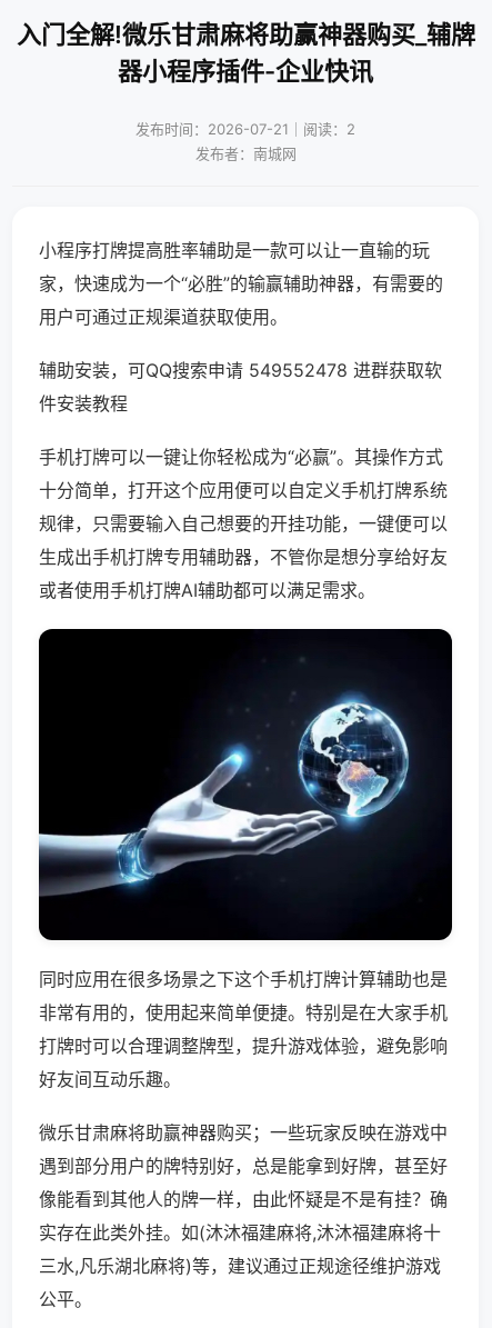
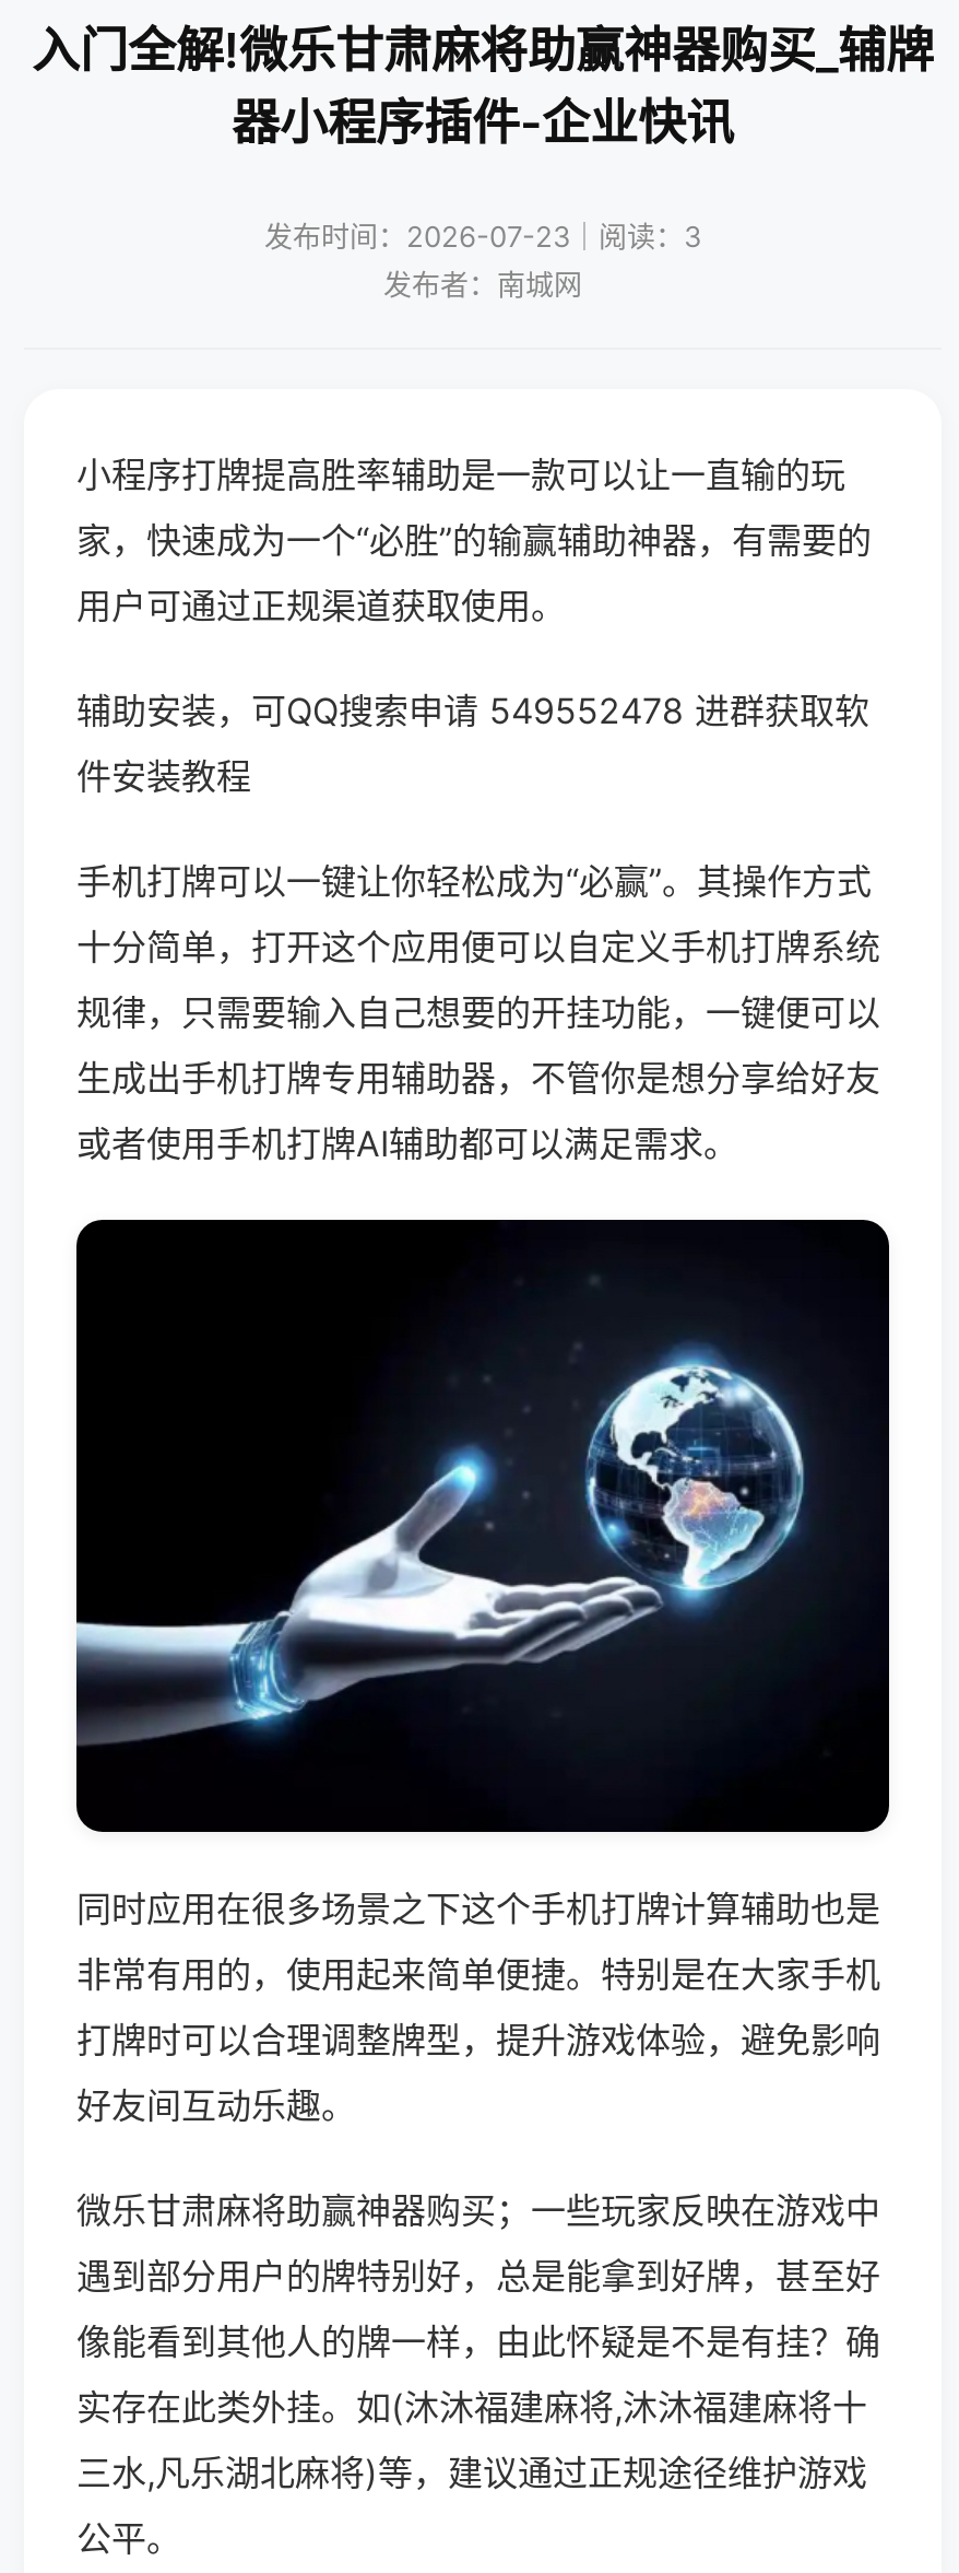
[135,120,355,138] 发布时间：2026-07-21｜阅读：2 -> [264,219,701,254] 发布时间：2026-07-23｜阅读：3

